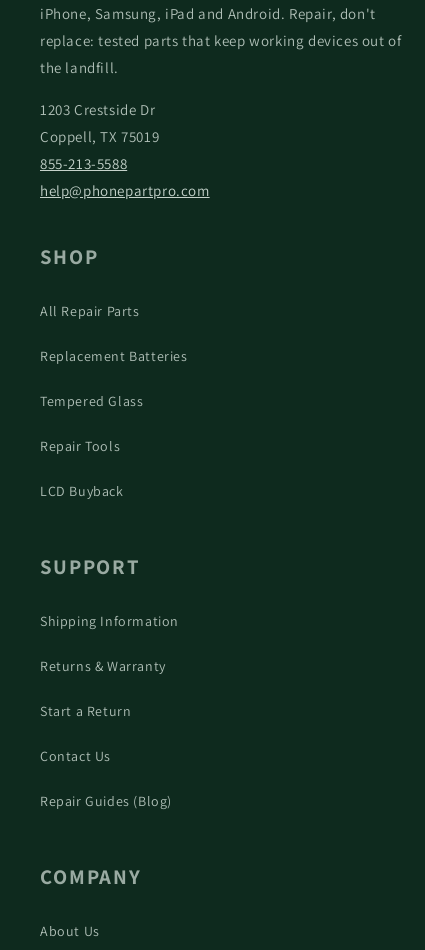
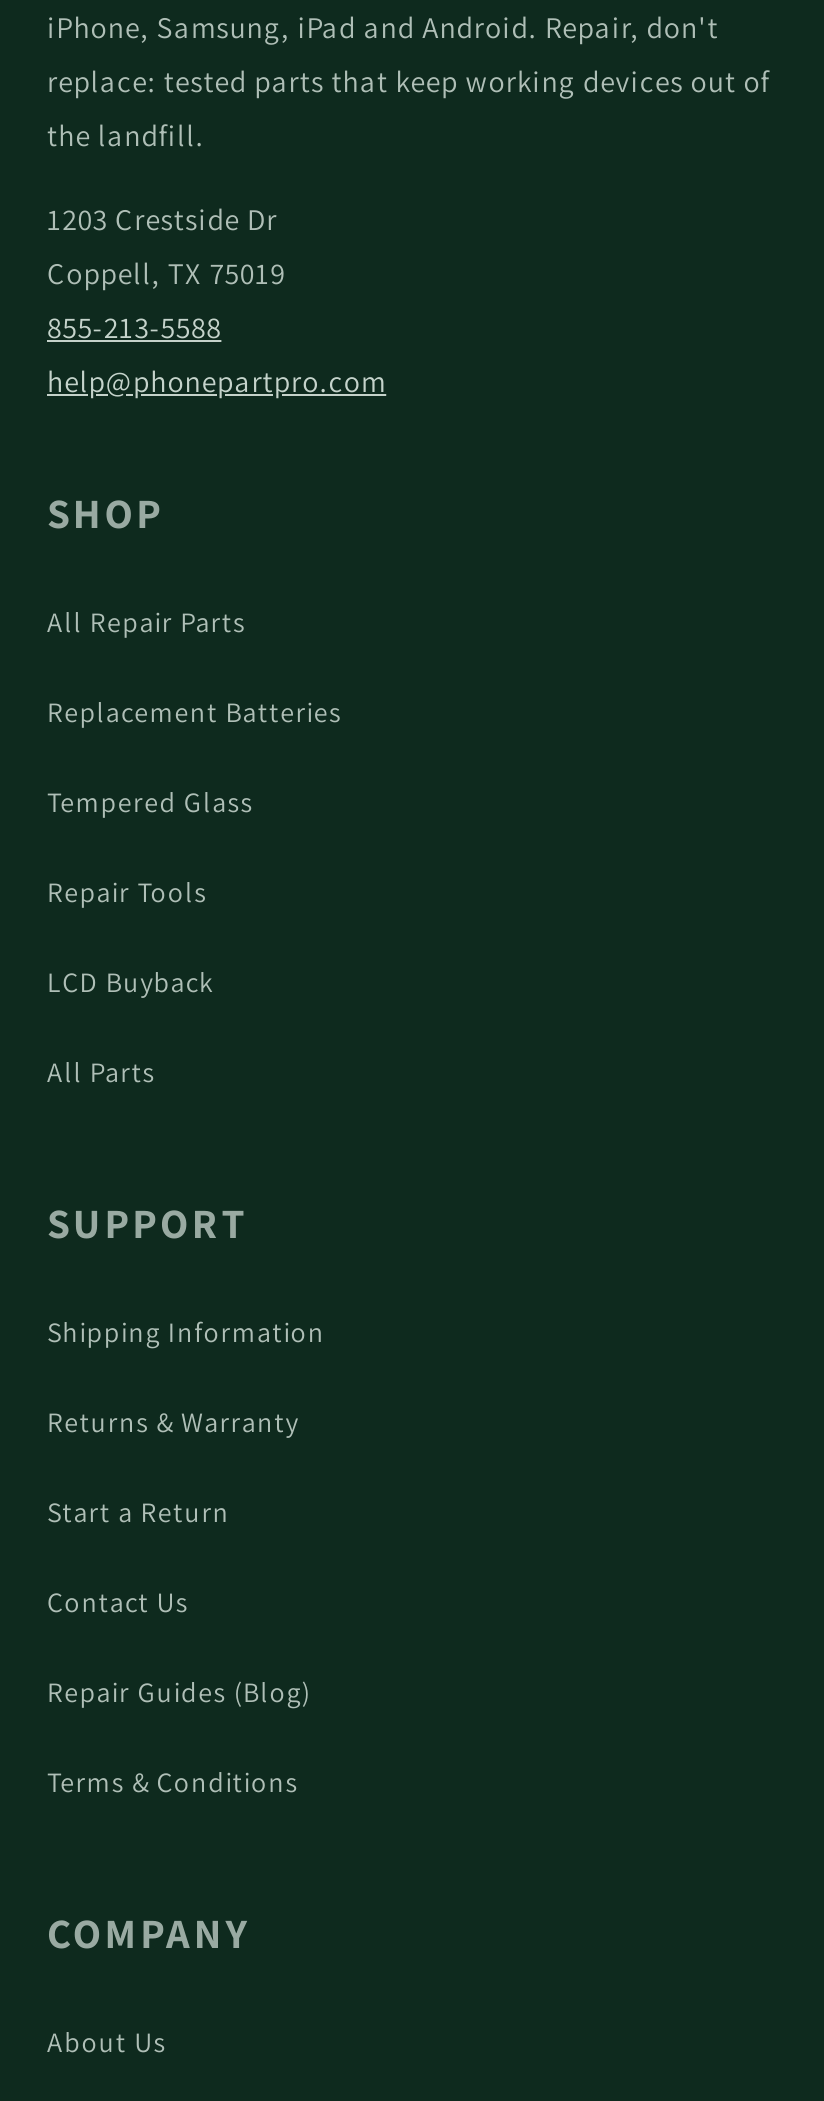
none -> [47,1054,156,1090] All Parts
none -> [47,1764,299,1800] Terms & Conditions

